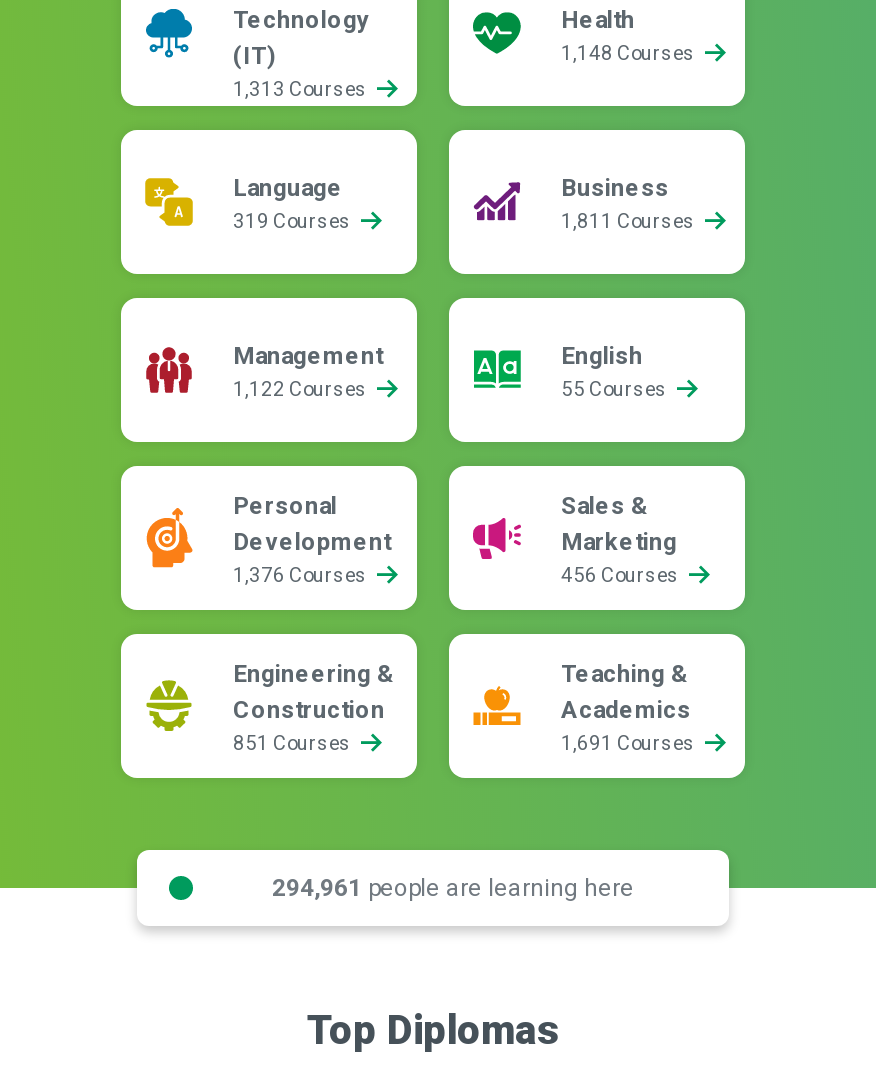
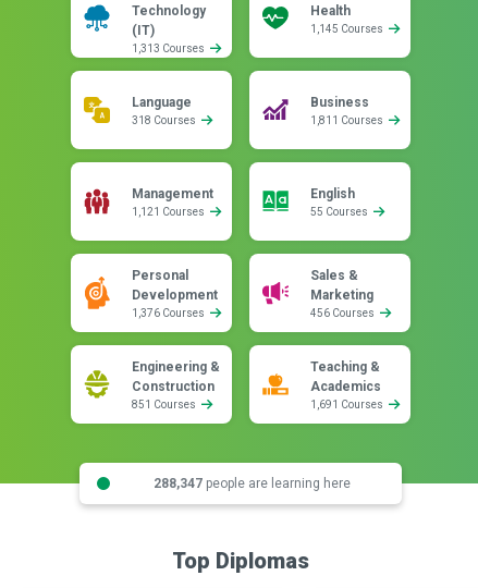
[561,42,699,64] 1,148 Courses -> [310,23,385,35] 1,145 Courses
[233,210,355,232] 319 Courses -> [132,114,198,126] 318 Courses
[233,378,371,400] 1,122 Courses -> [132,206,207,218] 1,121 Courses
[272,873,634,901] 294,961 people are learning here -> [153,475,350,491] 288,347 people are learning here

